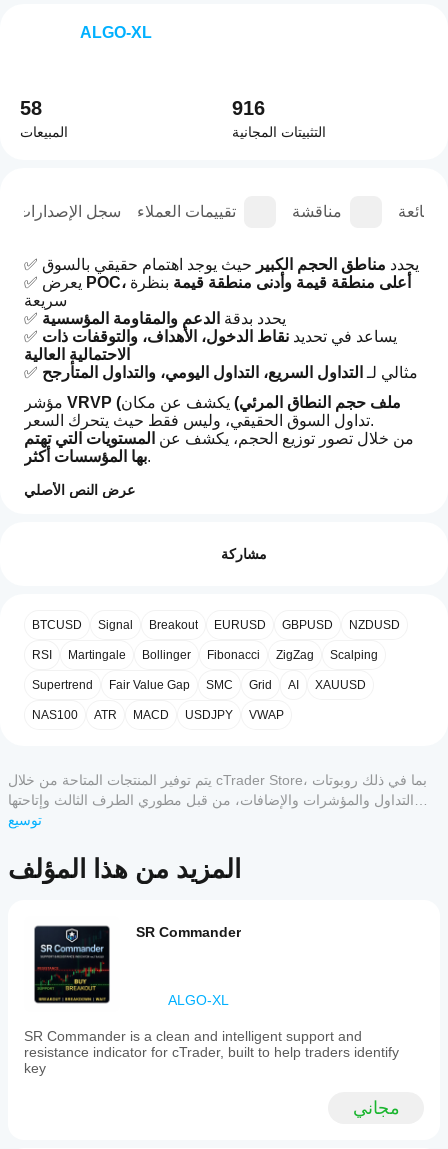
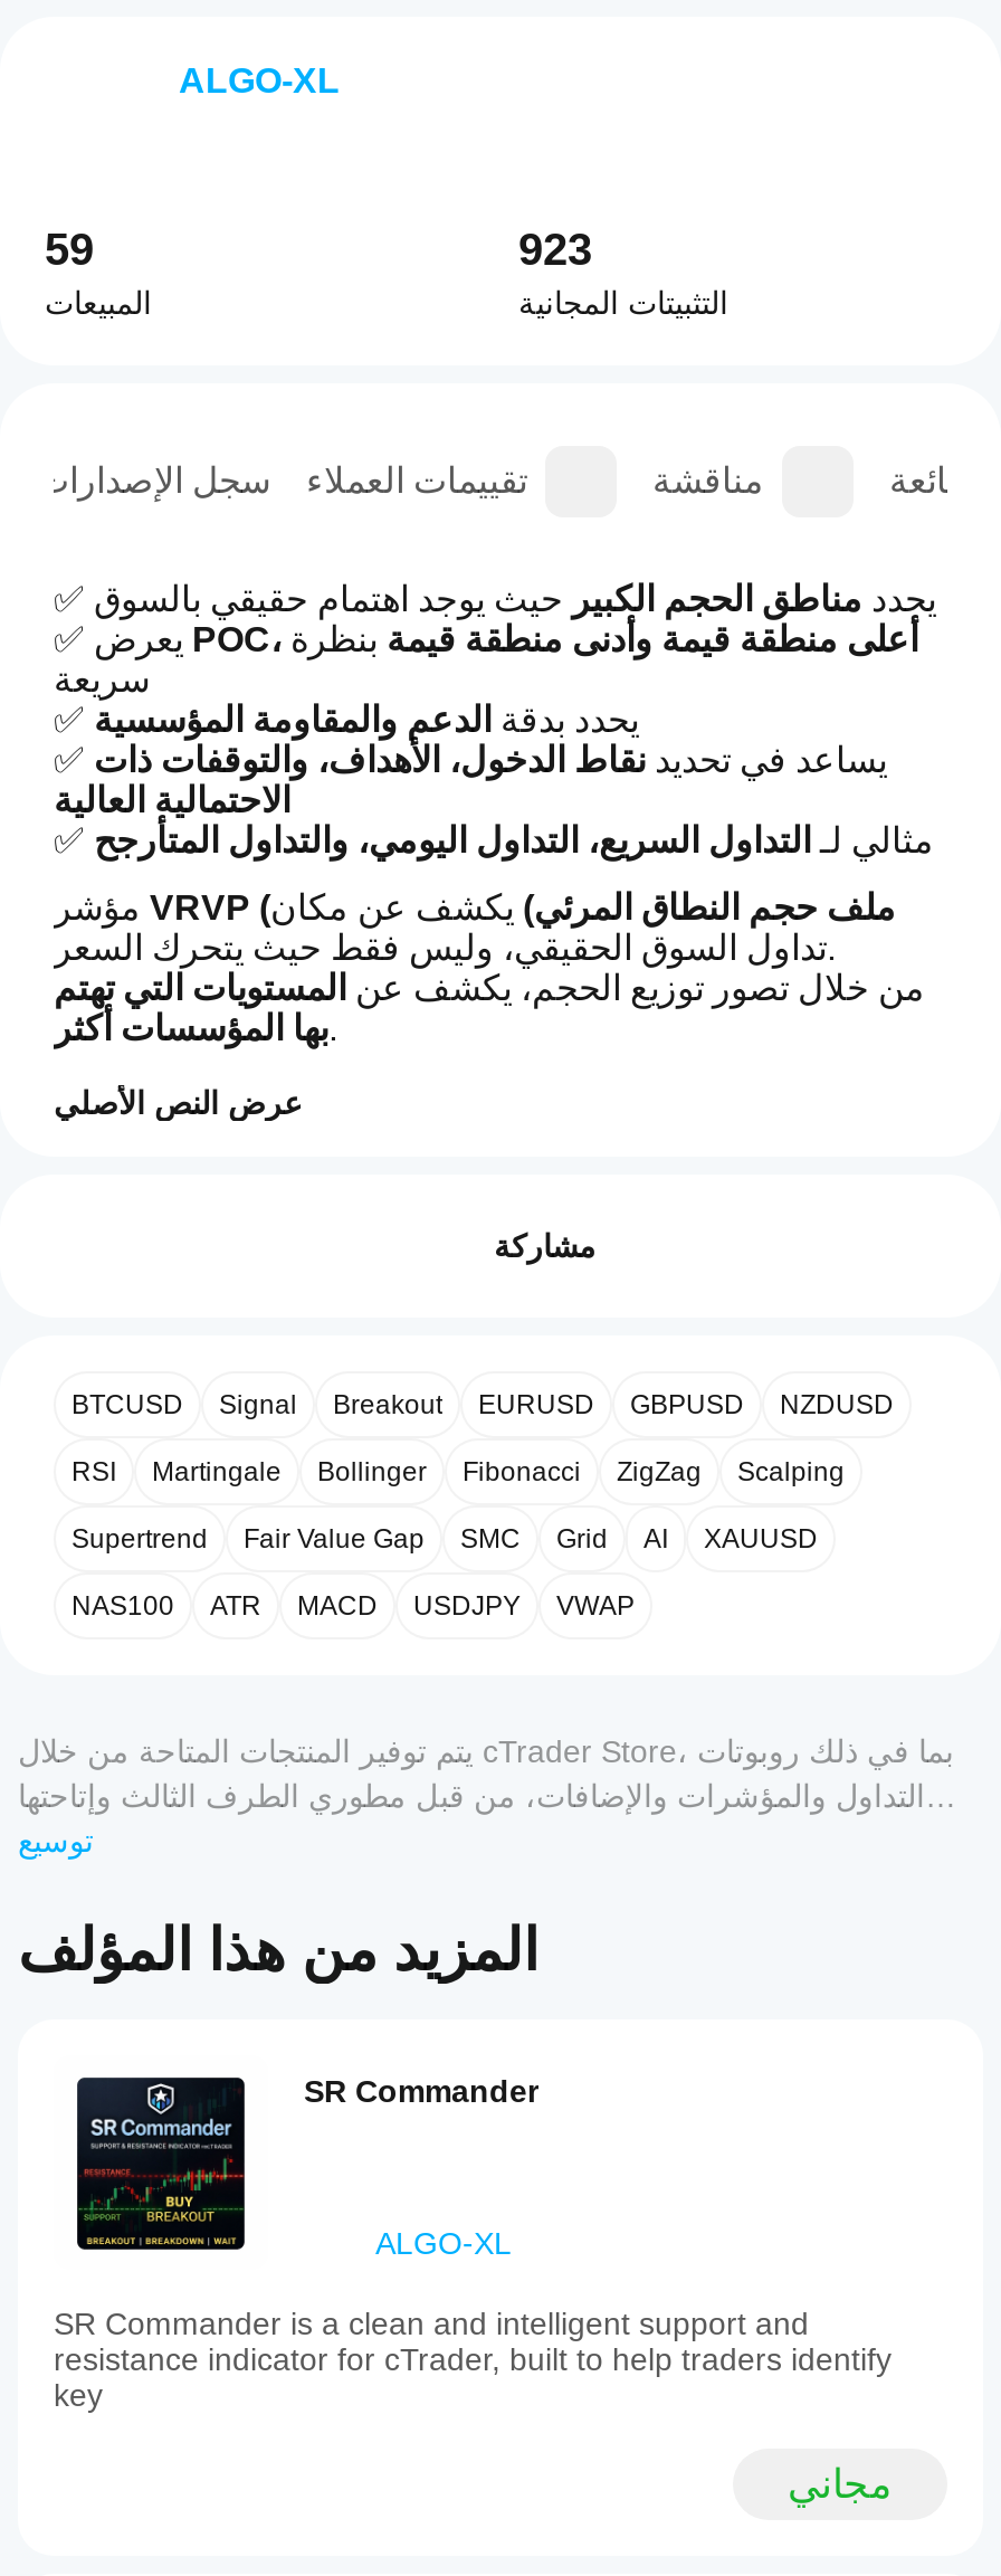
[20,97,42,119] 58 -> [45,225,94,274] 59
[232,97,265,119] 916 -> [518,225,592,274] 923

